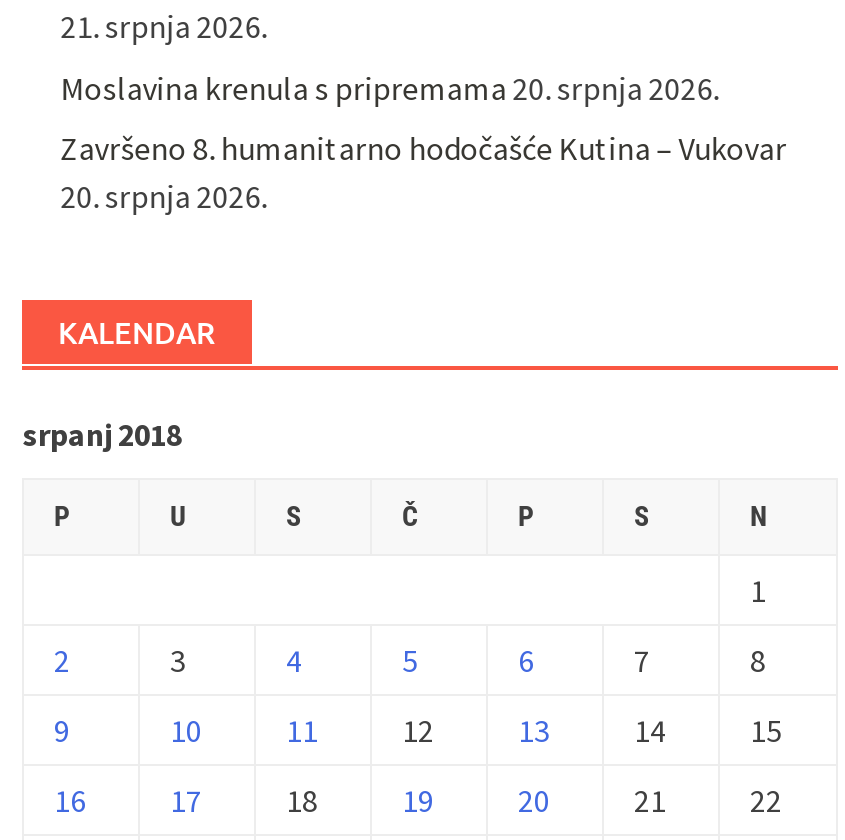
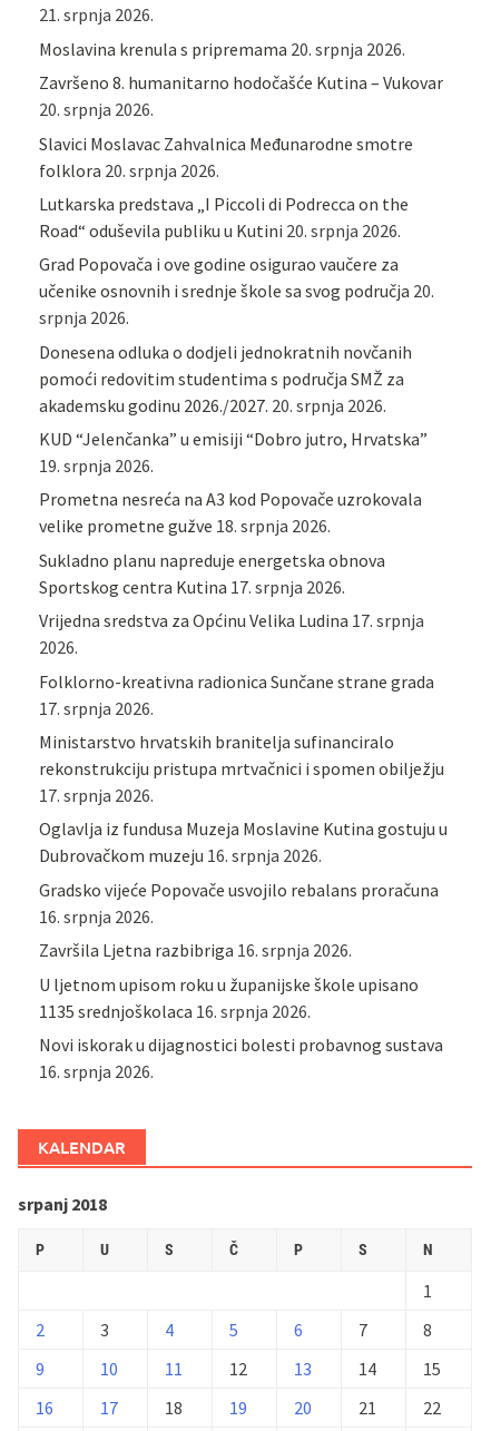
none -> [39,132,448,1082] Slavici Moslavac Zahvalnica Međunarodne smotre | folklora 20. srpnja 2026. | Lutkarska predstava „I Piccoli di Podrecca on the | Road“ oduševila publiku u Kutini 20. srpnja 2026. | Grad Popovača i ove godine osigurao vaučere za | učenike osnovnih i srednje škole sa svog područja 20. | srpnja 2026. | Donesena odluka o dodjeli jednokratnih novčanih | pomoći redovitim studentima s područja SMŽ za | akademsku godinu 2026./2027. 20. srpnja 2026. | KUD “Jelenčanka” u emisiji “Dobro jutro, Hrvatska” | 19. srpnja 2026. | Prometna nesreća na A3 kod Popovače uzrokovala | velike prometne gužve 18. srpnja 2026. | Sukladno planu napreduje energetska obnova | Sportskog centra Kutina 17. srpnja 2026. | Vrijedna sredstva za Općinu Velika Ludina 17. srpnja | 2026. | Folklorno-kreativna radionica Sunčane strane grada | 17. srpnja 2026. | Ministarstvo hrvatskih branitelja sufinanciralo | rekonstrukciju pristupa mrtvačnici i spomen obilježju | 17. srpnja 2026. | Oglavlja iz fundusa Muzeja Moslavine Kutina gostuju u | Dubrovačkom muzeju 16. srpnja 2026. | Gradsko vijeće Popovače usvojilo rebalans proračuna | 16. srpnja 2026. | Završila Ljetna razbibriga 16. srpnja 2026. | U ljetnom upisom roku u županijske škole upisano | 1135 srednjoškolaca 16. srpnja 2026. | Novi iskorak u dijagnostici bolesti probavnog sustava | 16. srpnja 2026.

